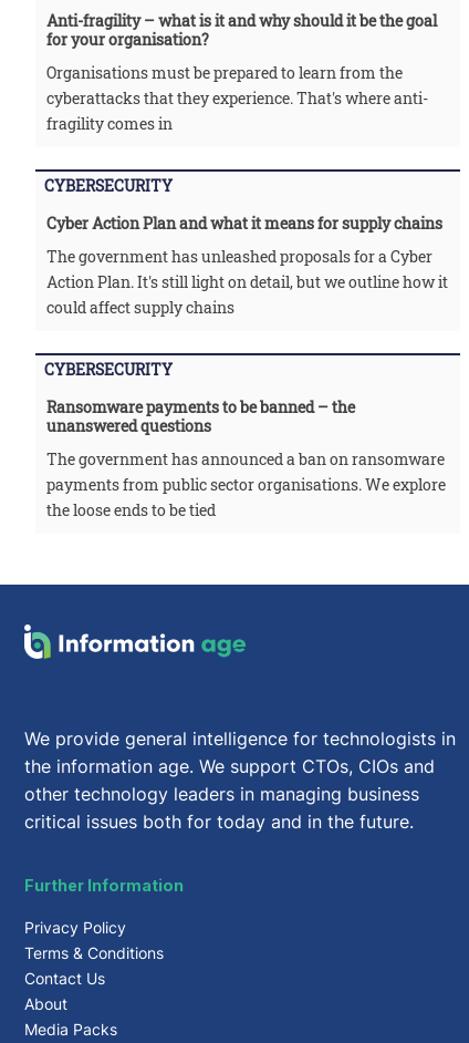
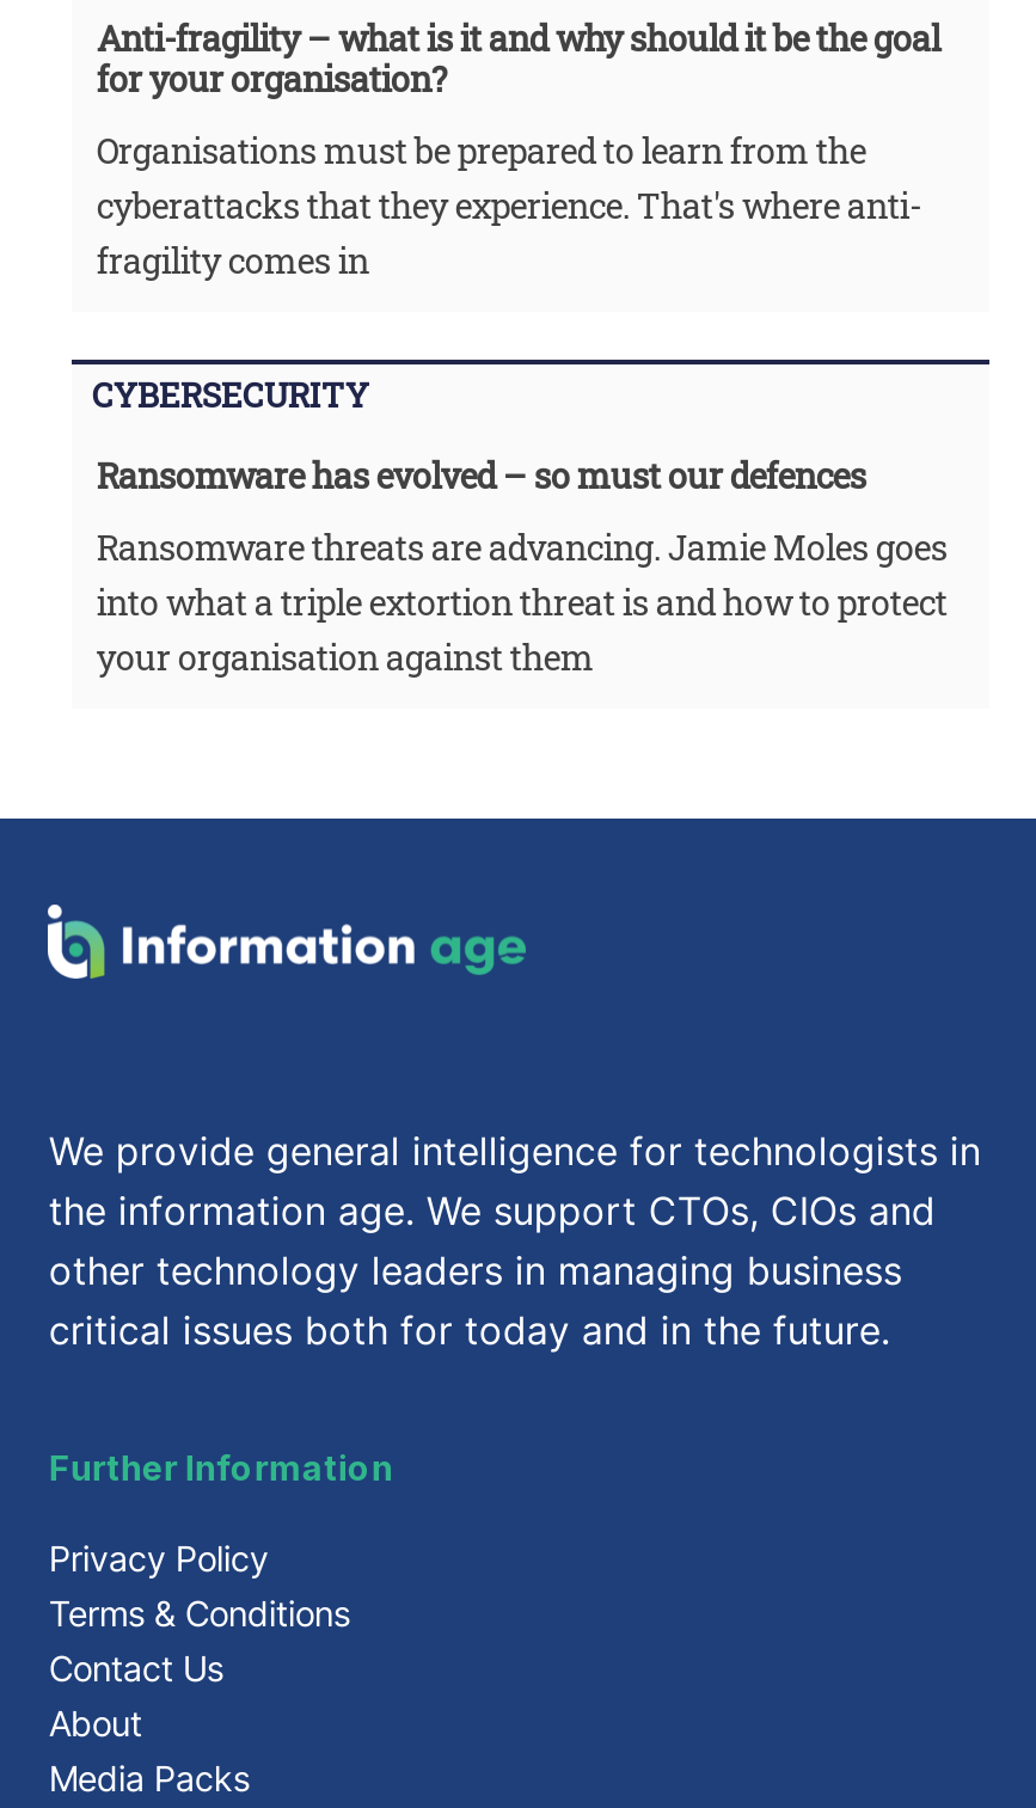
[45,213,448,520] Cyber Action Plan and what it means for supply chains | The government has unleashed proposals for a Cyber | Action Plan. It's still light on detail, but we outline how it | could affect supply chains | CYBERSECURITY | Ransomware payments to be banned – the | unanswered questions | The government has announced a ban on ransomware | payments from public sector organisations. We explore | the loose ends to be tied -> [97,453,947,680] Ransomware has evolved – so must our defences | Ransomware threats are advancing. Jamie Moles goes | into what a triple extortion threat is and how to protect | your organisation against them

